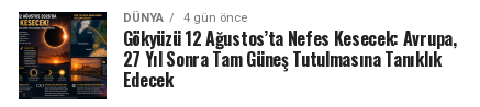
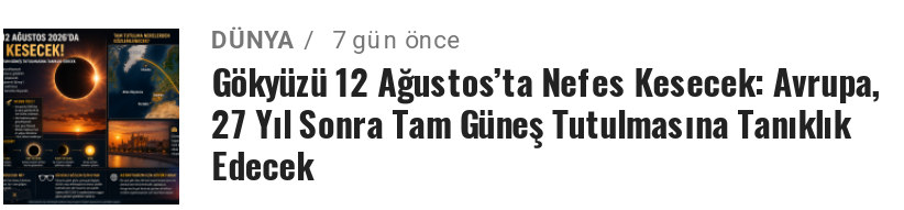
[123,10,247,25] DÜNYA 4 gün önce -> [212,25,460,54] DÜNYA 7 gün önce

